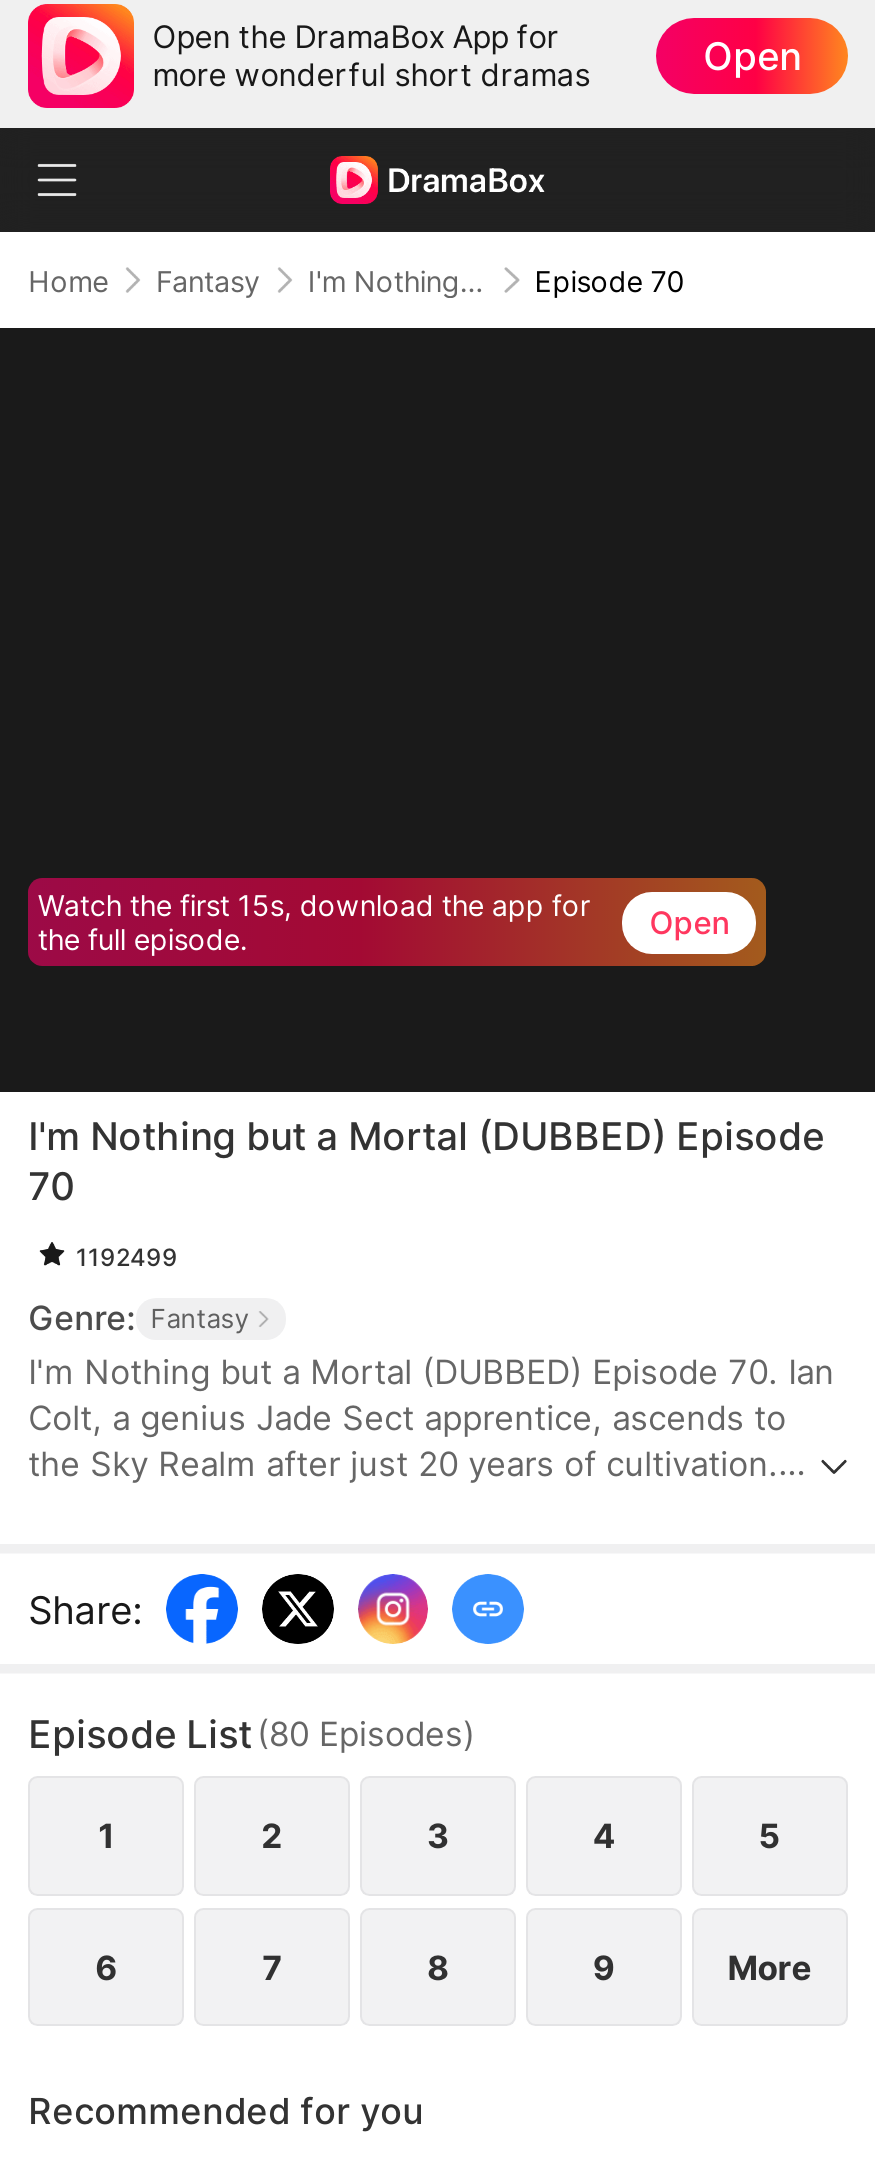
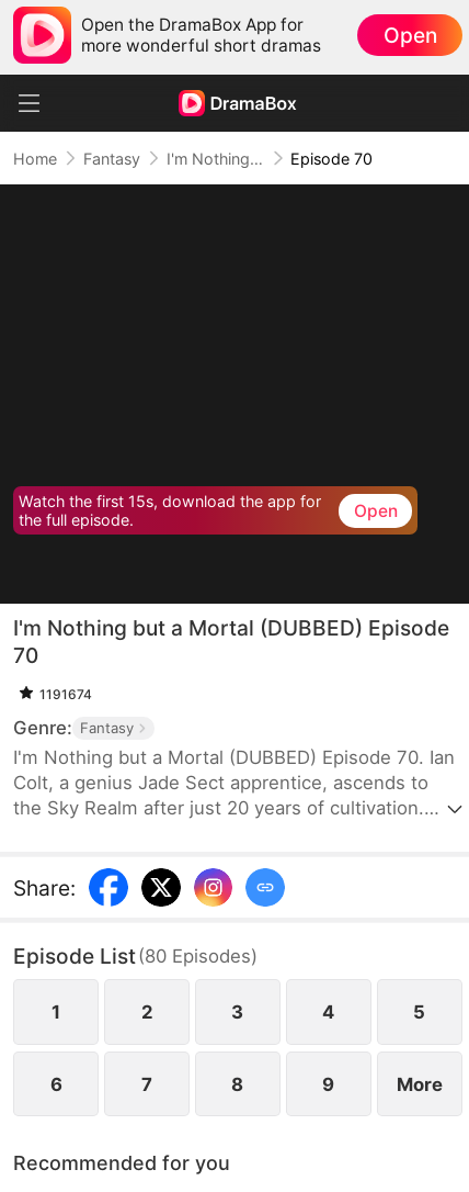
[76,1241,178,1271] 1192499 -> [39,686,92,702] 1191674

